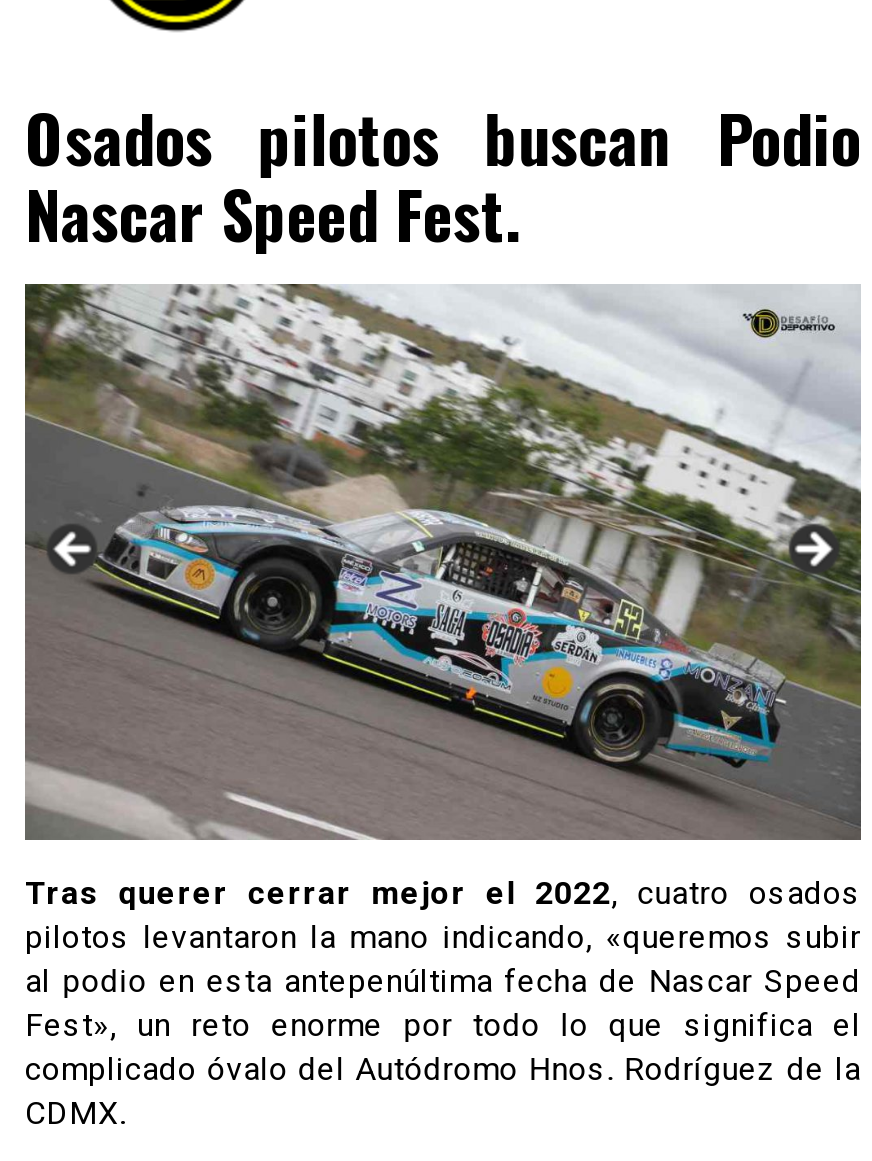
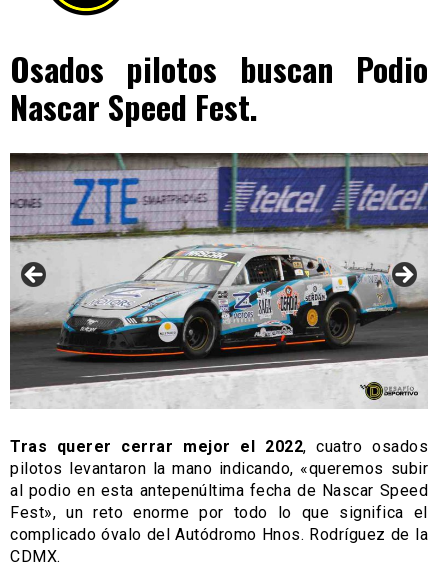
[23,282,863,842] [image] -> [9,142,428,420] [image]

